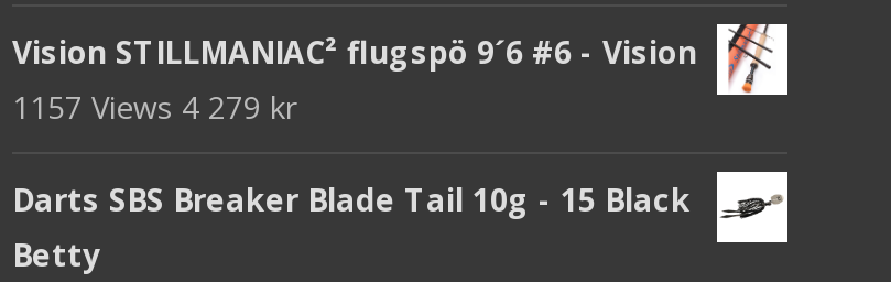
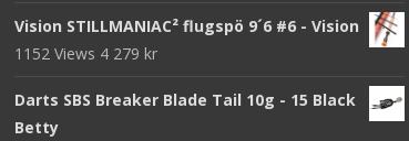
[12,86,296,128] 1157 Views 4 279 kr -> [14,43,157,64] 1152 Views 4 279 kr

